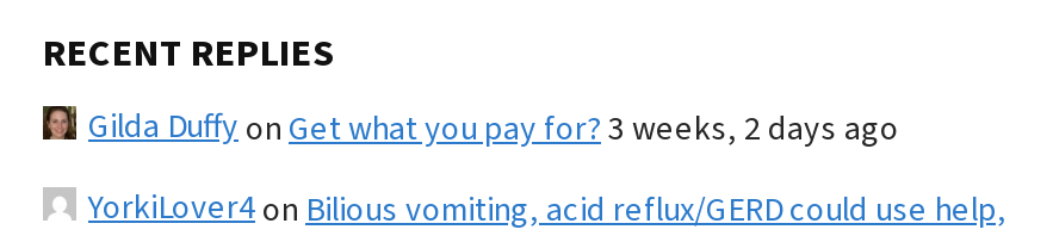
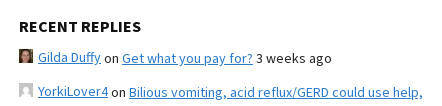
[88,103,899,153] Gilda Duffyon Get what you pay for? 3 weeks, 2 days ago -> [38,48,332,69] Gilda Duffyon Get what you pay for? 3 weeks ago

